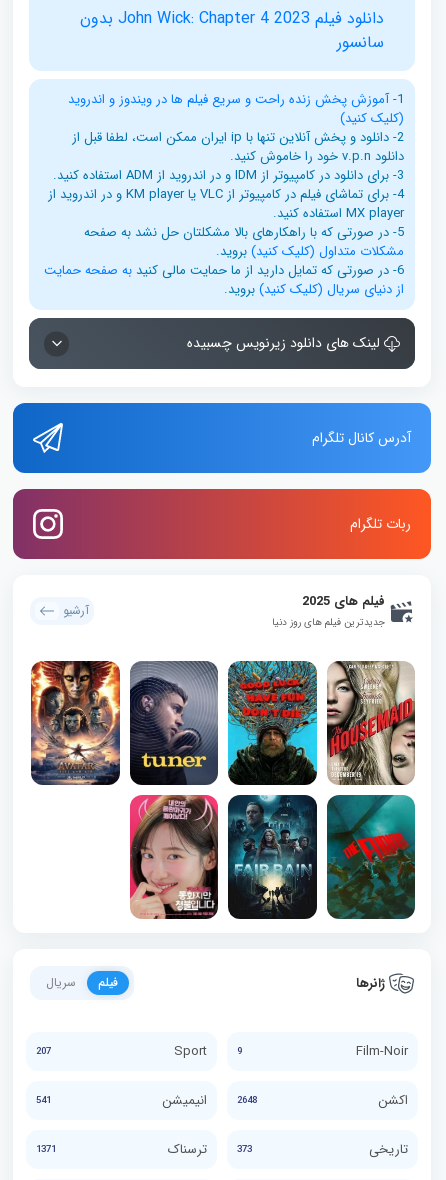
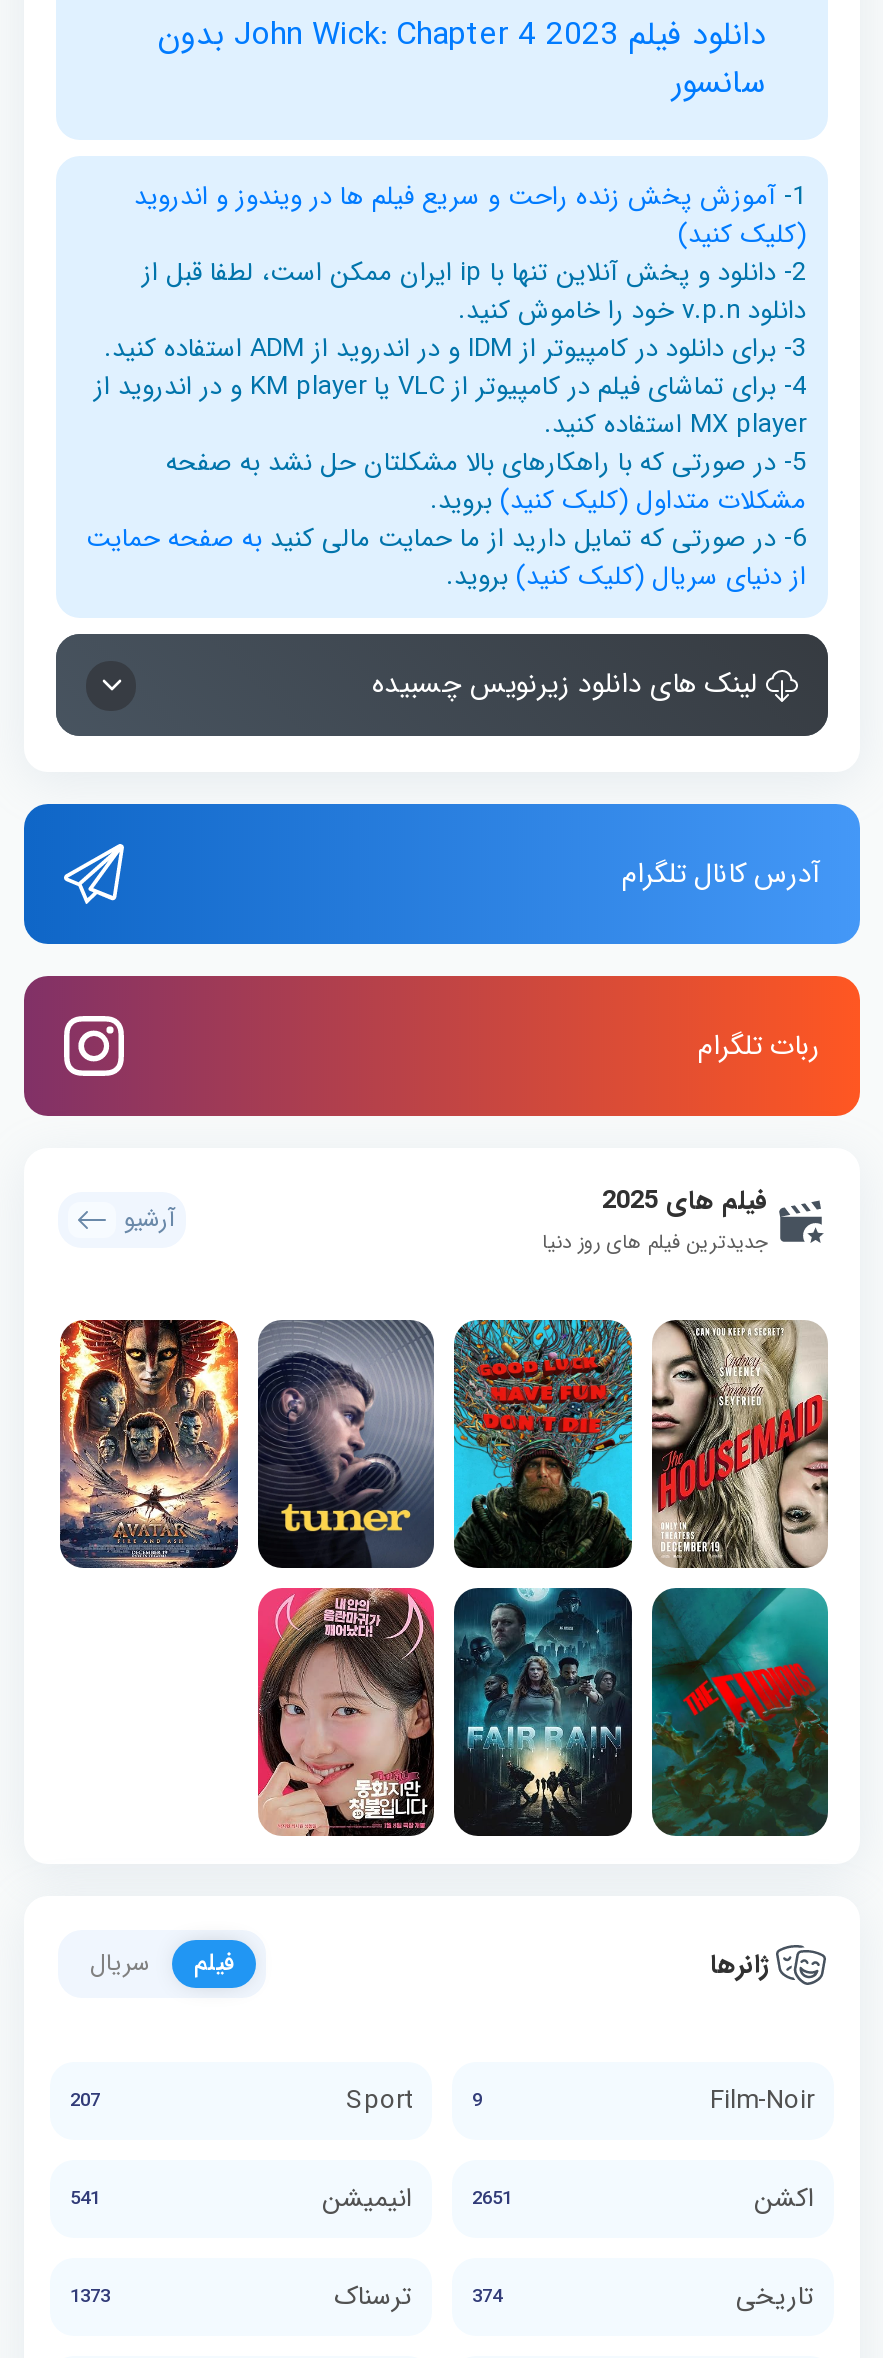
[237,1092,257,1107] 2648 -> [472,2183,512,2213] 2651
[36,1141,56,1156] 1371 -> [70,2281,110,2311] 1373
[168,1139,252,1160] 373 ترسناک -> [334,2276,502,2318] 374 ترسناک

